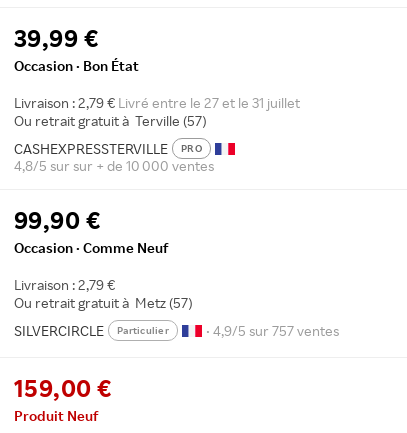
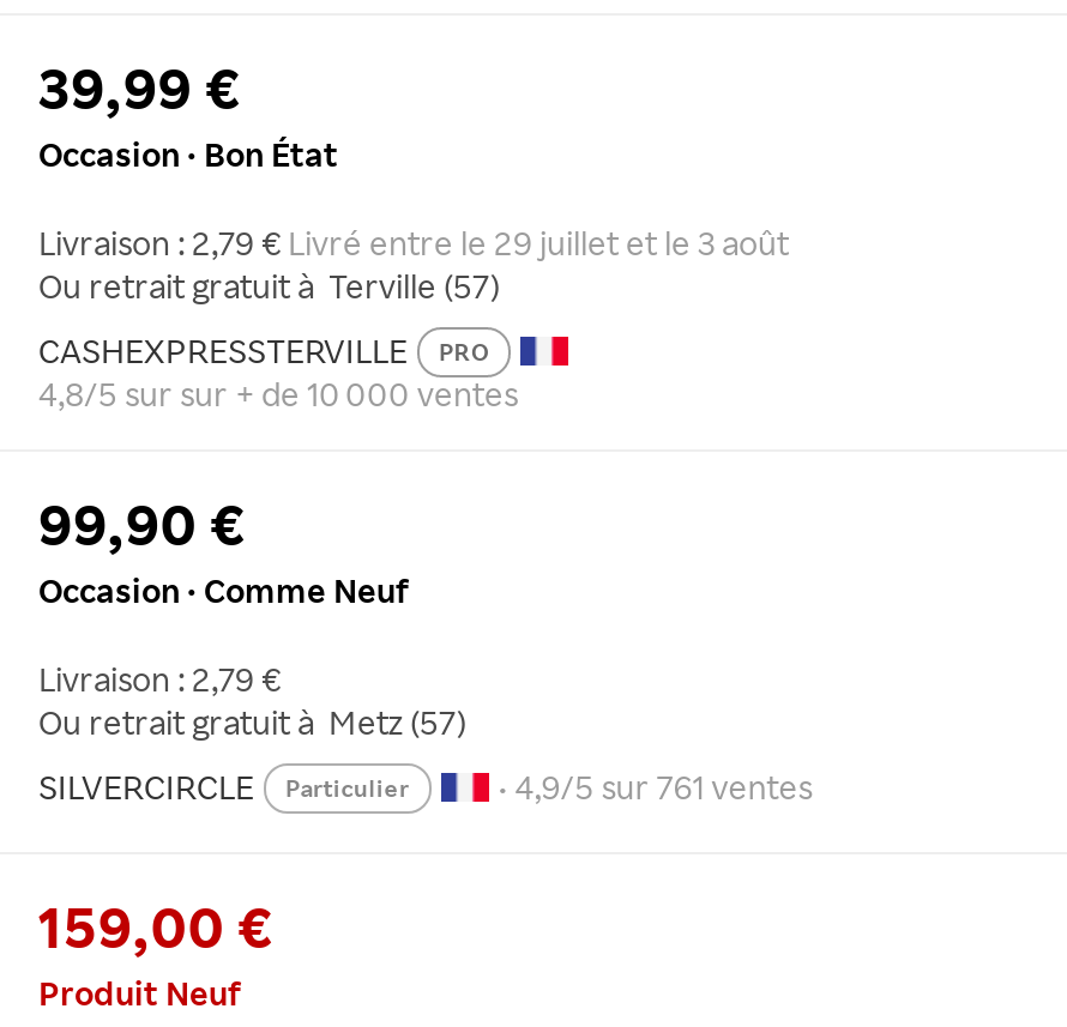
[14,94,300,111] Livraison : 2,79 €Livré entre le 27 et le 31 juillet -> [38,222,789,263] Livraison : 2,79 €Livré entre le 29 juillet et le 3 août
[206,322,339,339] • 4,9/5 sur 757 ventes -> [498,767,812,808] • 4,9/5 sur 761 ventes

